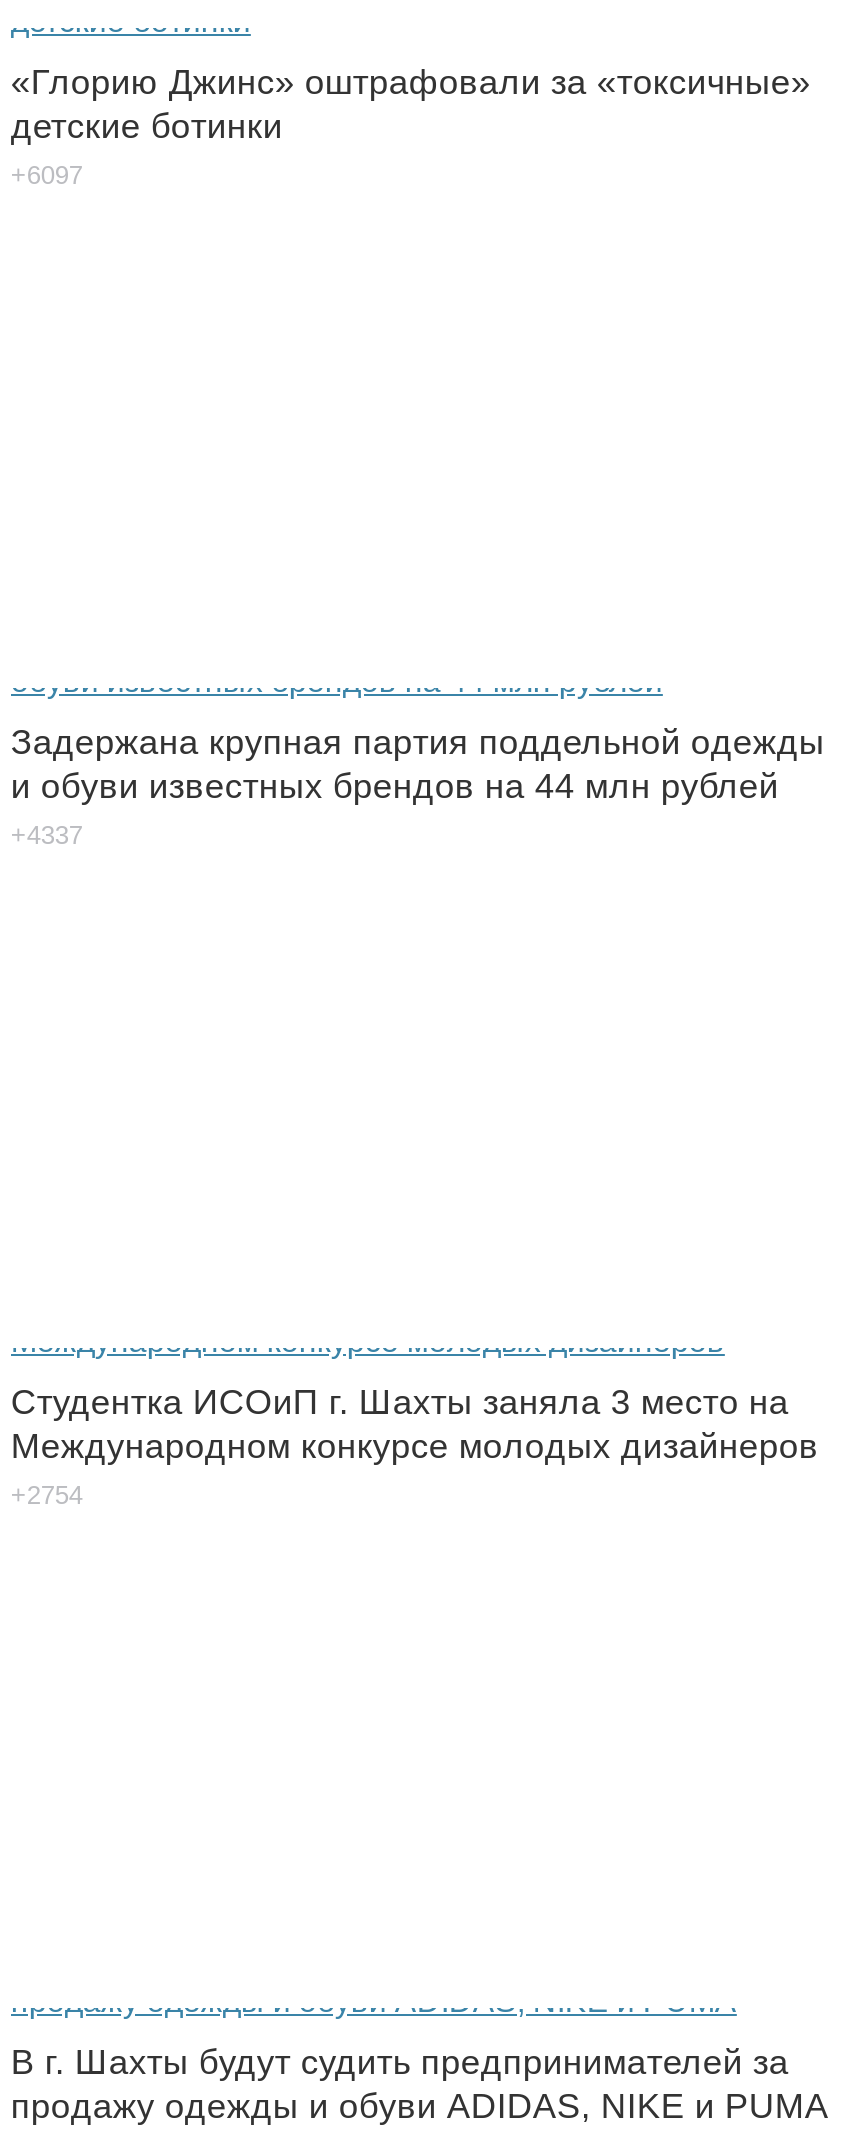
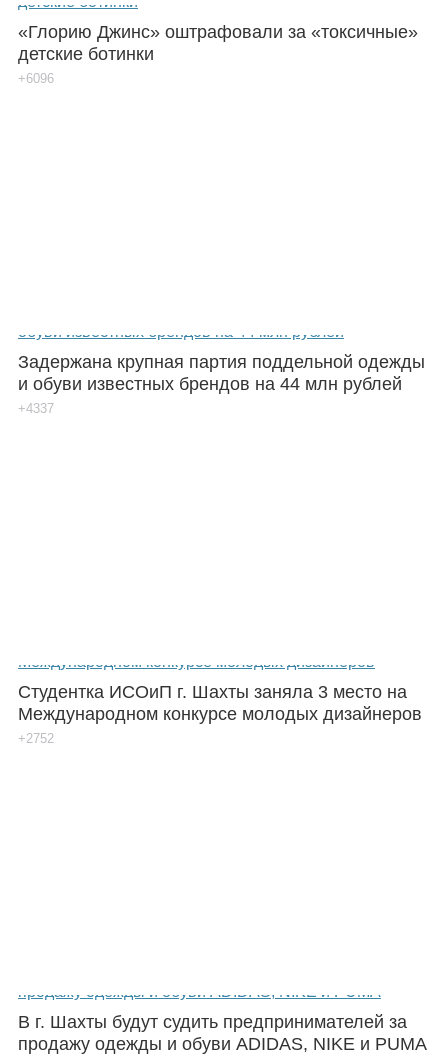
[11,159,83,189] +6097 -> [18,71,54,86] +6096
[11,1479,83,1509] +2754 -> [18,731,54,746] +2752

